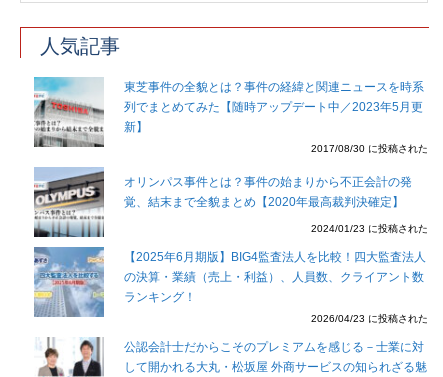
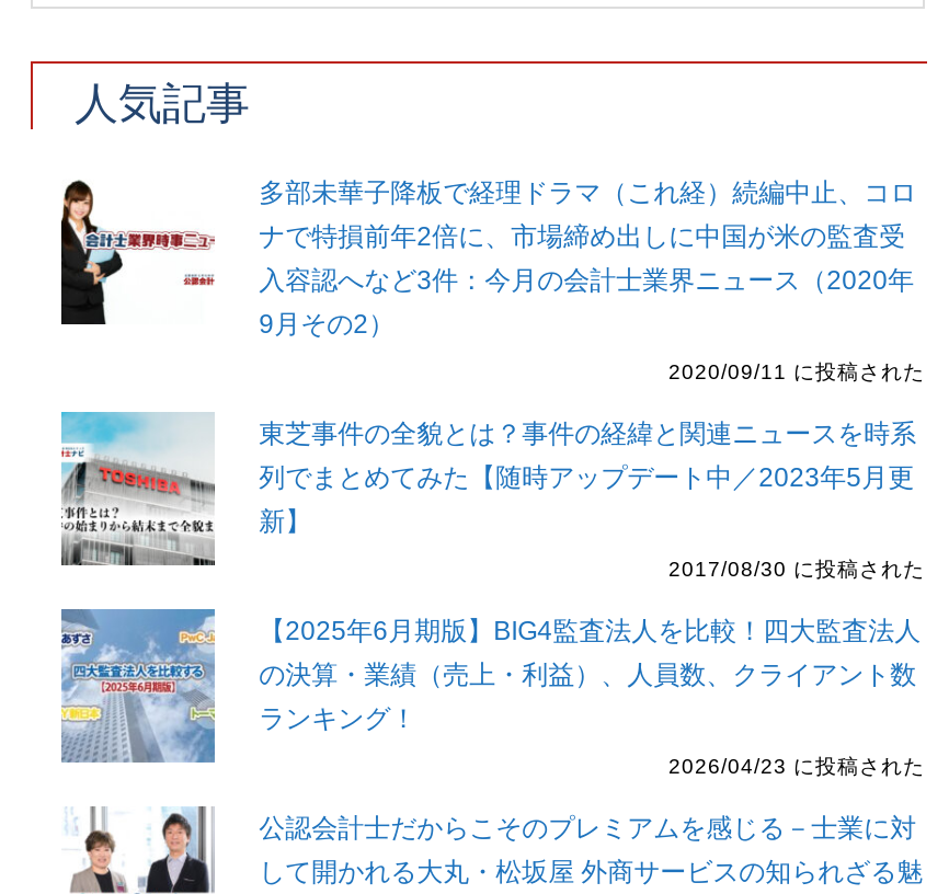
none -> [59,177,925,384] [image] | 多部未華子降板で経理ドラマ（これ経）続編中止、コロ | ナで特損前年2倍に、市場締め出しに中国が米の監査受 | 入容認へなど3件：今月の会計士業界ニュース（2020年 | 9月その2） | 2020/09/11 に投稿された
moved [32,76,428,154] -> [57,410,925,581]: [image] | 東芝事件の全貌とは？事件の経緯と関連ニュースを時系 | 列でまとめてみた【随時アップデート中／2023年5月更 | 新】 | 2017/08/30 に投稿された
[33,168,428,238] [image] | オリンパス事件とは？事件の始まりから不正会計の発 | 覚、結末まで全貌まとめ【2020年最高裁判決確定】 | 2024/01/23 に投稿された -> none

